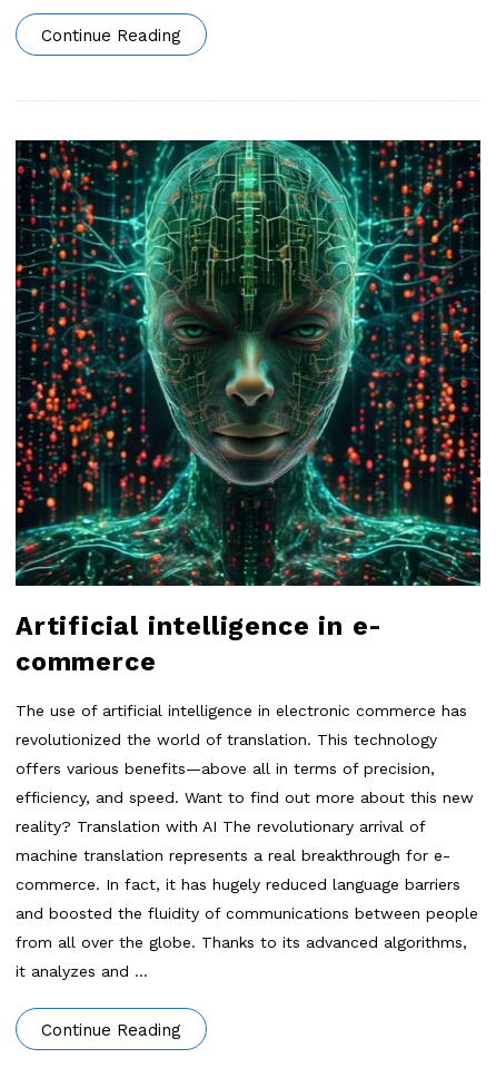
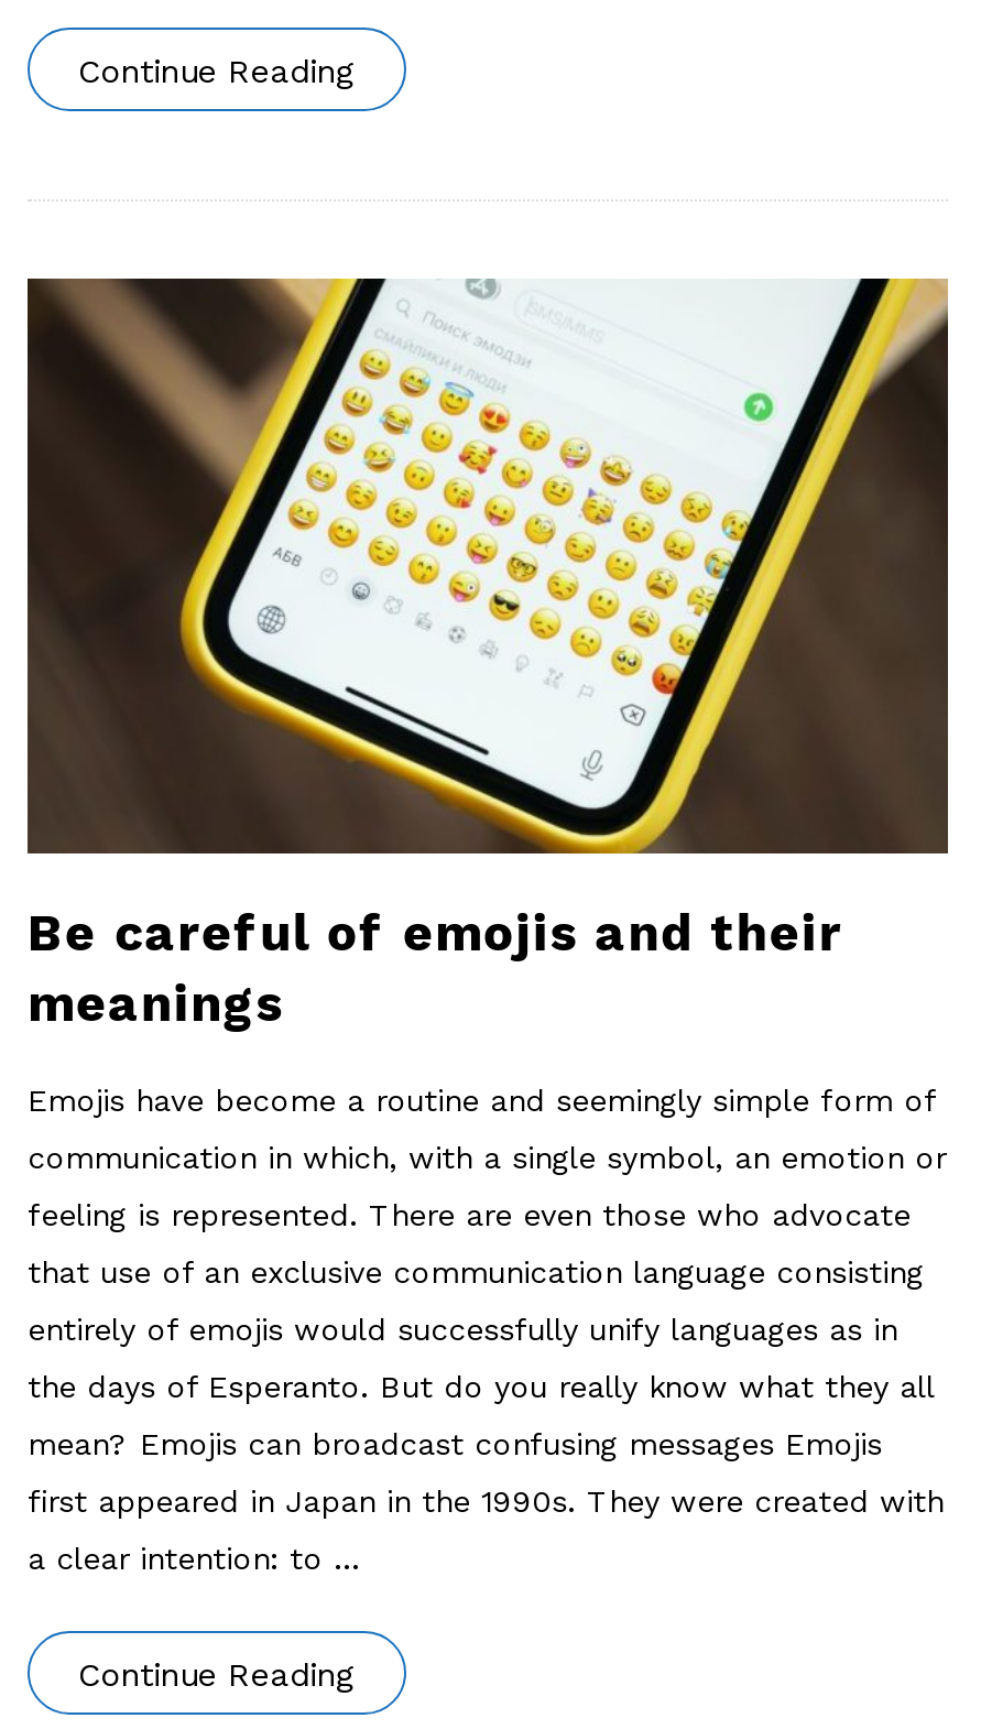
[16,139,482,539] [image] -> [28,276,948,856] [image]
[16,611,478,980] Artificial intelligence in e- | commerce | The use of artificial intelligence in electronic commerce has | revolutionized the world of translation. This technology | offers various benefits—above all in terms of precision, | efficiency, and speed. Want to find out more about this new | reality? Translation with AI The revolutionary arrival of | machine translation represents a real breakthrough for e- | commerce. In fact, it has hugely reduced language barriers | and boosted the fluidity of communications between people | from all over the globe. Thanks to its advanced algorithms, | it analyzes and … -> [28,905,946,1576] Be careful of emojis and their | meanings | Emojis have become a routine and seemingly simple form of | communication in which, with a single symbol, an emotion or | feeling is represented. There are even those who advocate | that use of an exclusive communication language consisting | entirely of emojis would successfully unify languages as in | the days of Esperanto. But do you really know what they all | mean? Emojis can broadcast confusing messages Emojis | first appeared in Japan in the 1990s. They were created with | a clear intention: to …

